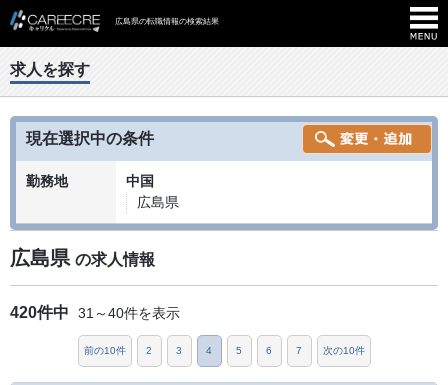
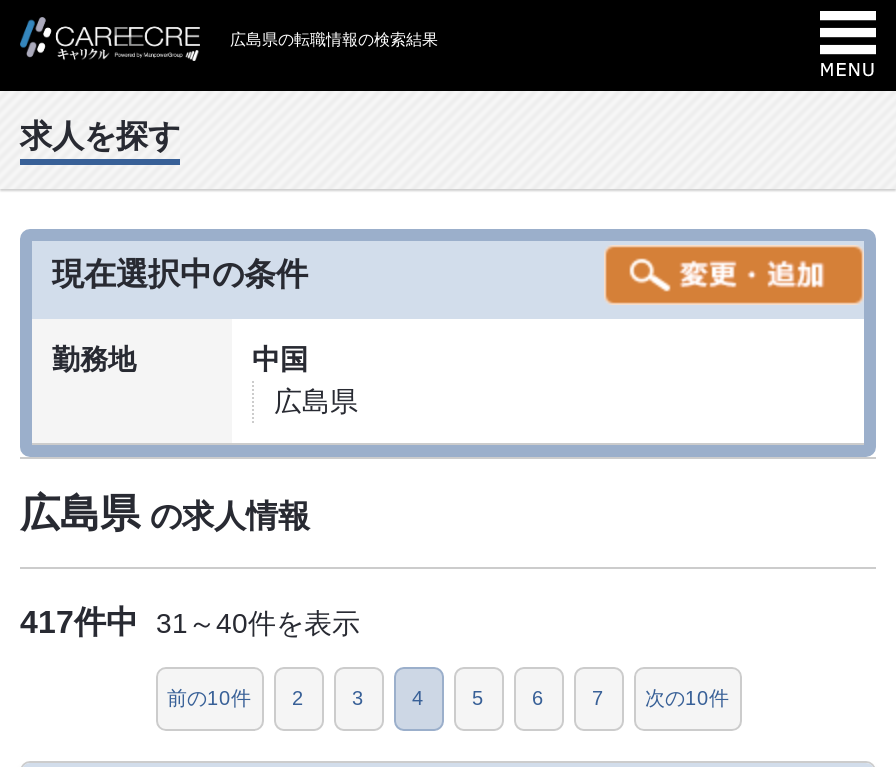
[10,304,180,321] 420件中 31～40件を表示 -> [20,605,360,639] 417件中 31～40件を表示

